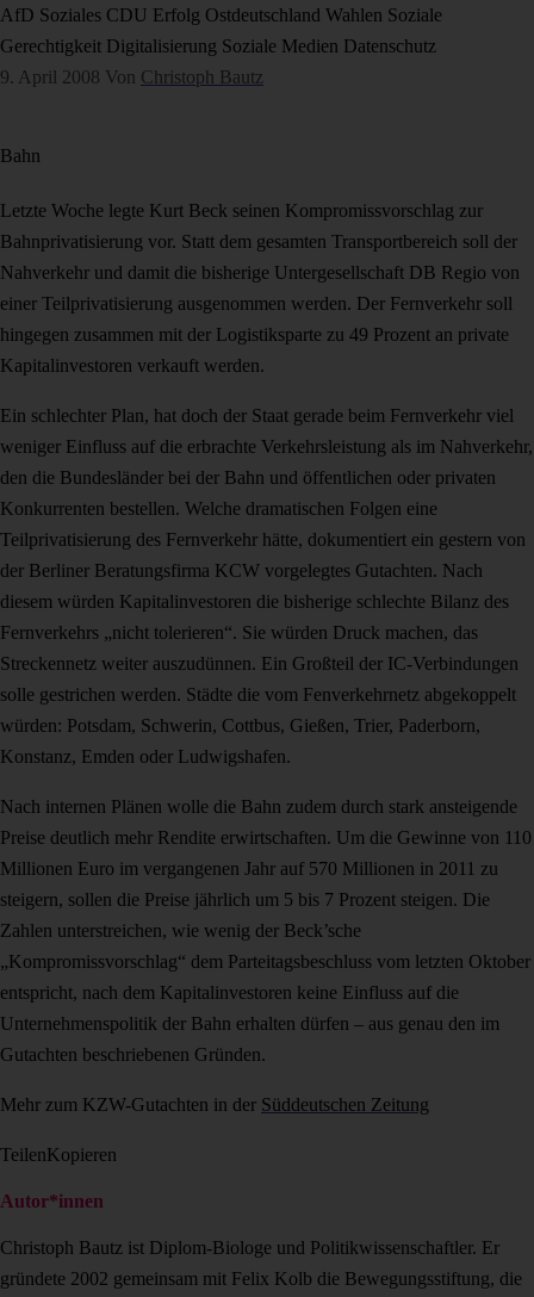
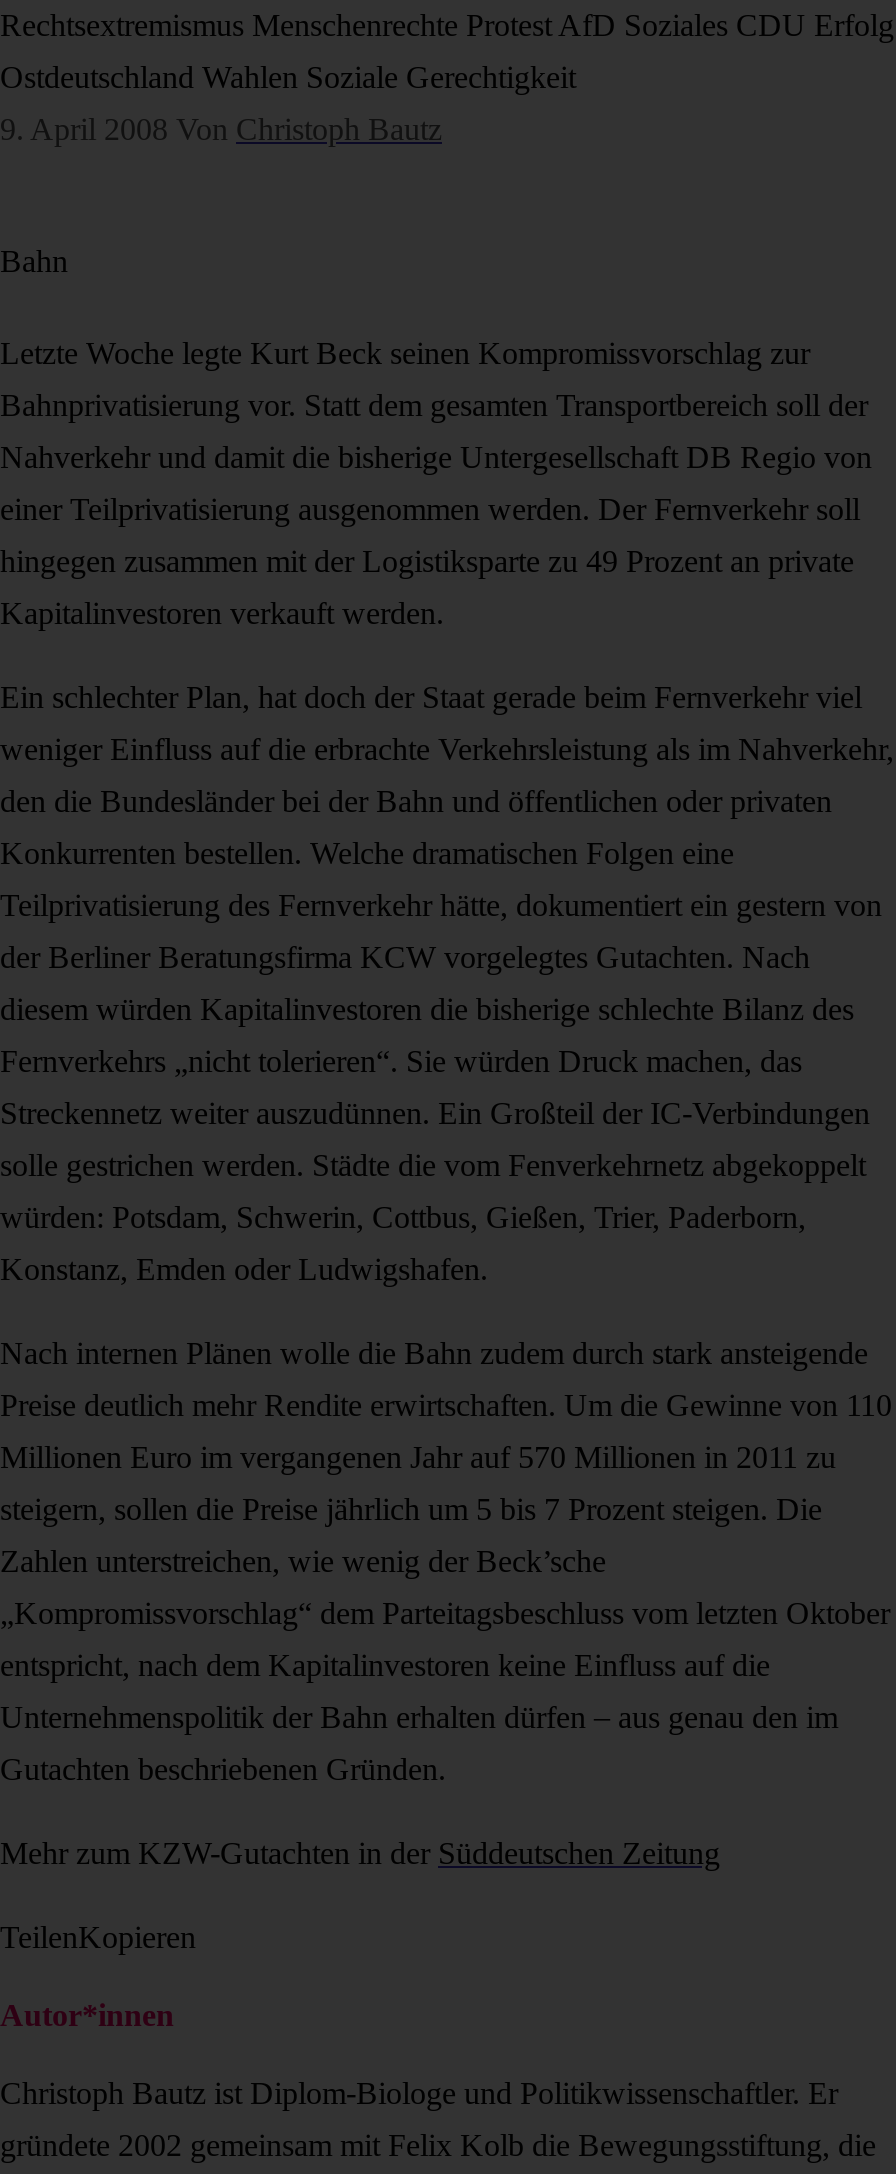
[0,5,442,25] AfD Soziales CDU Erfolg Ostdeutschland Wahlen Soziale -> [0,8,894,42] Rechtsextremismus Menschenrechte Protest AfD Soziales CDU Erfolg
[0,36,436,56] Gerechtigkeit Digitalisierung Soziale Medien Datenschutz -> [0,60,576,94] Ostdeutschland Wahlen Soziale Gerechtigkeit

